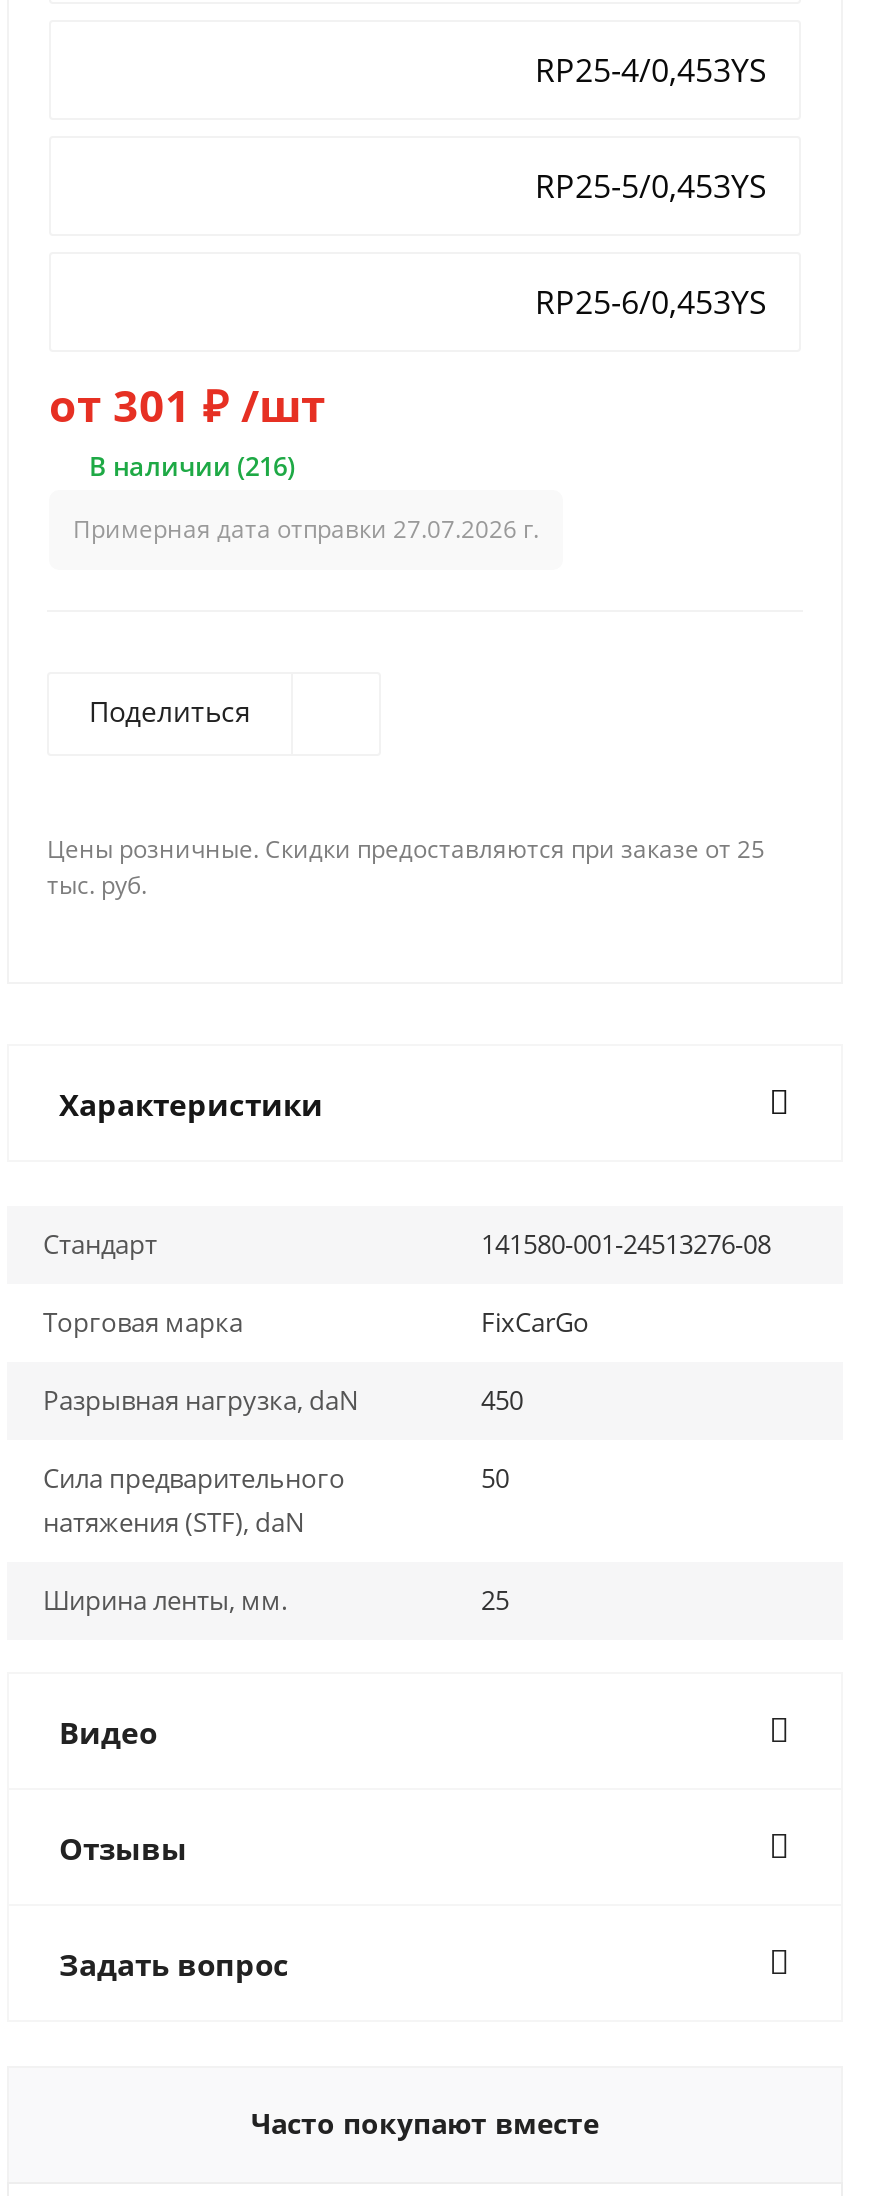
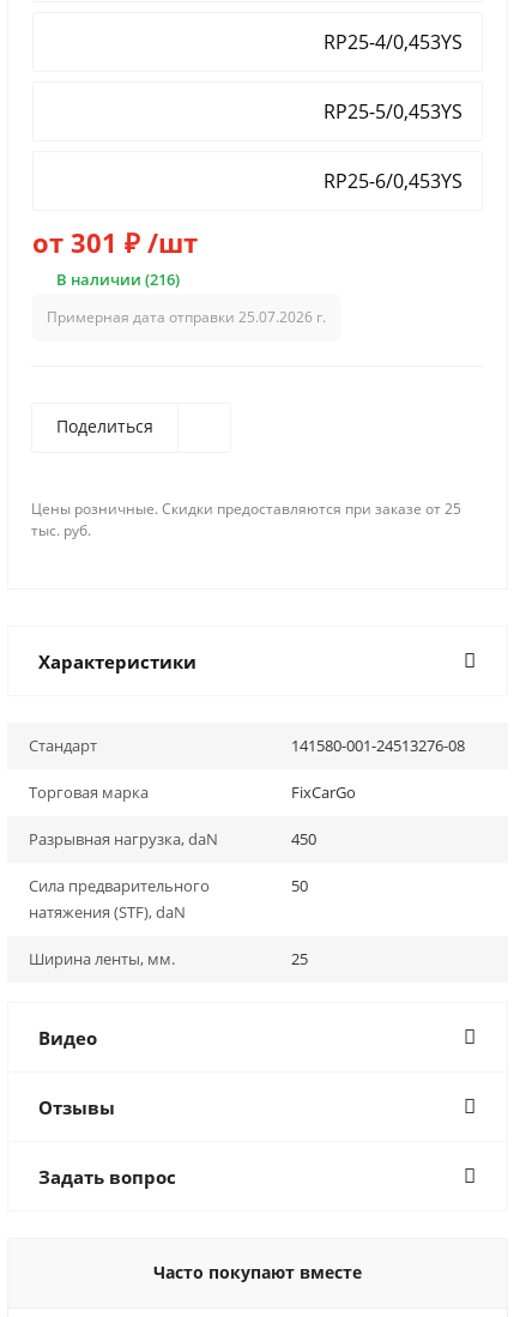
[73,512,539,546] Примерная дата отправки 27.07.2026 г. -> [47,307,326,327] Примерная дата отправки 25.07.2026 г.

